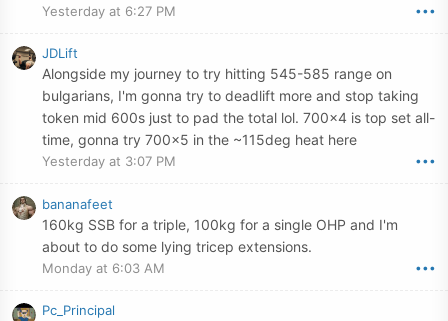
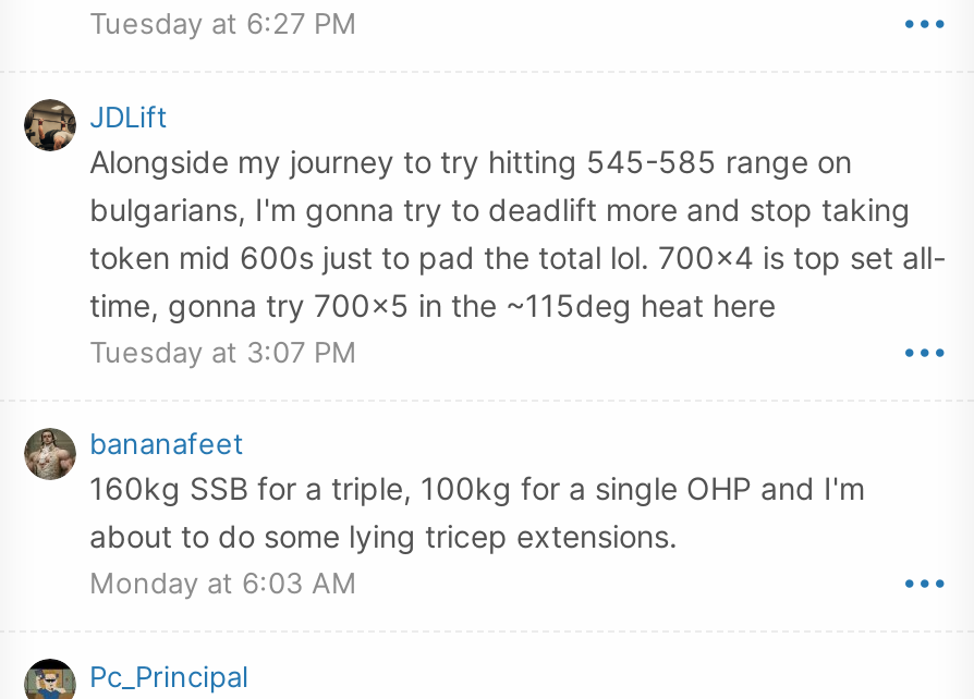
[42,3,176,19] Yesterday at 6:27 PM -> [89,6,357,41] Tuesday at 6:27 PM
[42,153,176,169] Yesterday at 3:07 PM -> [89,334,357,369] Tuesday at 3:07 PM

